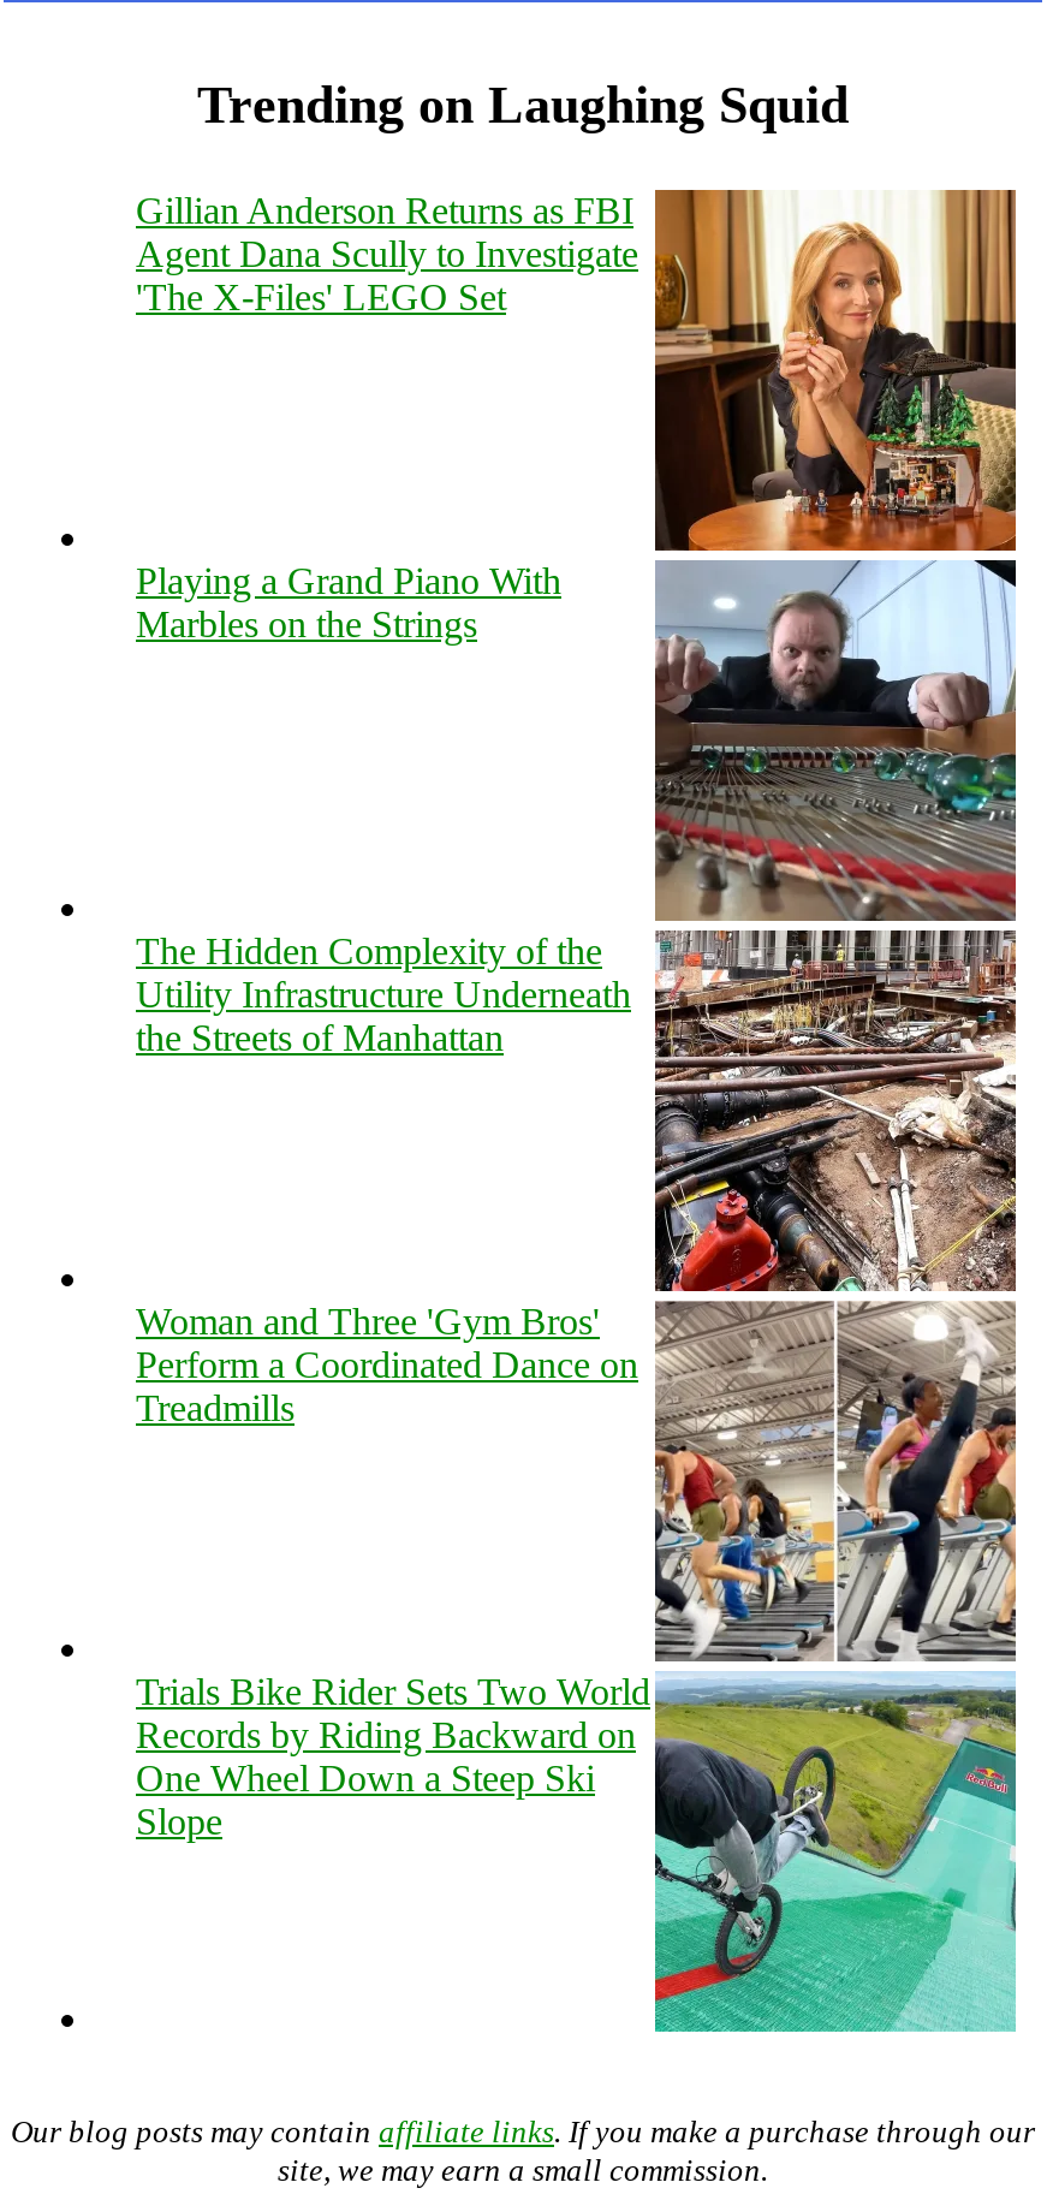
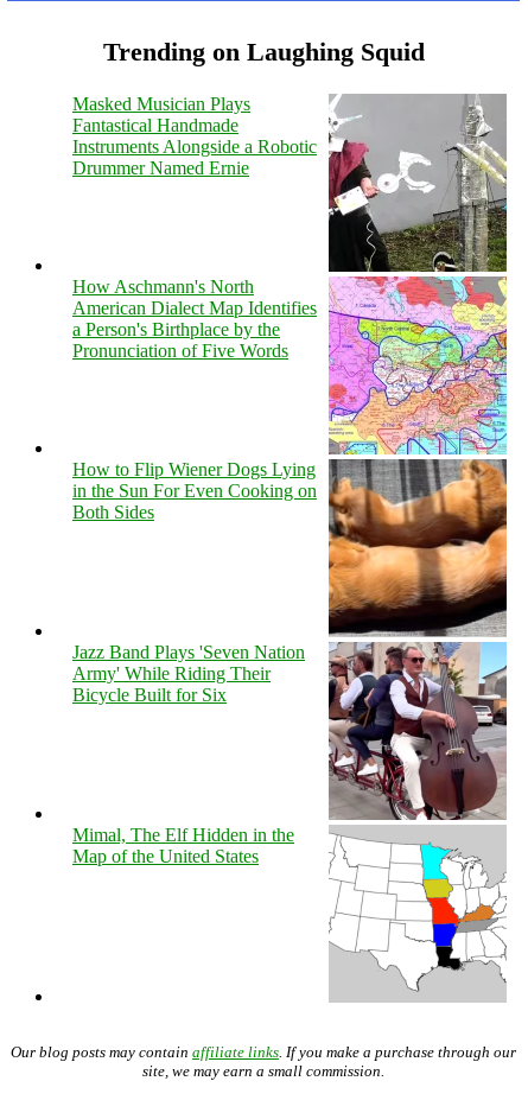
[136,188,1018,2032] [image] | Gillian Anderson Returns as FBI | Agent Dana Scully to Investigate | 'The X-Files' LEGO Set -> [72,93,508,1002] [image] | Masked Musician Plays | Fantastical Handmade | Instruments Alongside a Robotic | Drummer Named Ernie
[136,559,561,644] Playing a Grand Piano With | Marbles on the Strings -> [72,276,317,360] How Aschmann's North | American Dialect Map Identifies | a Person's Birthplace by the | Pronunciation of Five Words
[136,930,631,1057] The Hidden Complexity of the | Utility Infrastructure Underneath | the Streets of Manhattan -> [72,459,317,522] How to Flip Wiener Dogs Lying | in the Sun For Even Cooking on | Both Sides
[136,1300,638,1427] Woman and Three 'Gym Bros' | Perform a Coordinated Dance on | Treadmills -> [72,642,305,704] Jazz Band Plays 'Seven Nation | Army' While Riding Their | Bicycle Built for Six
[136,1670,650,1841] Trials Bike Rider Sets Two World | Records by Riding Backward on | One Wheel Down a Steep Ski | Slope -> [72,824,294,866] Mimal, The Elf Hidden in the | Map of the United States

